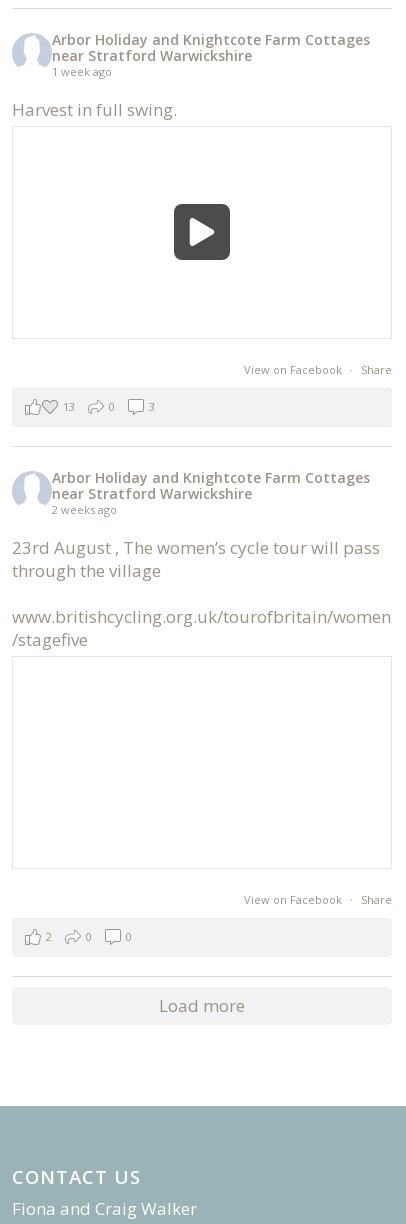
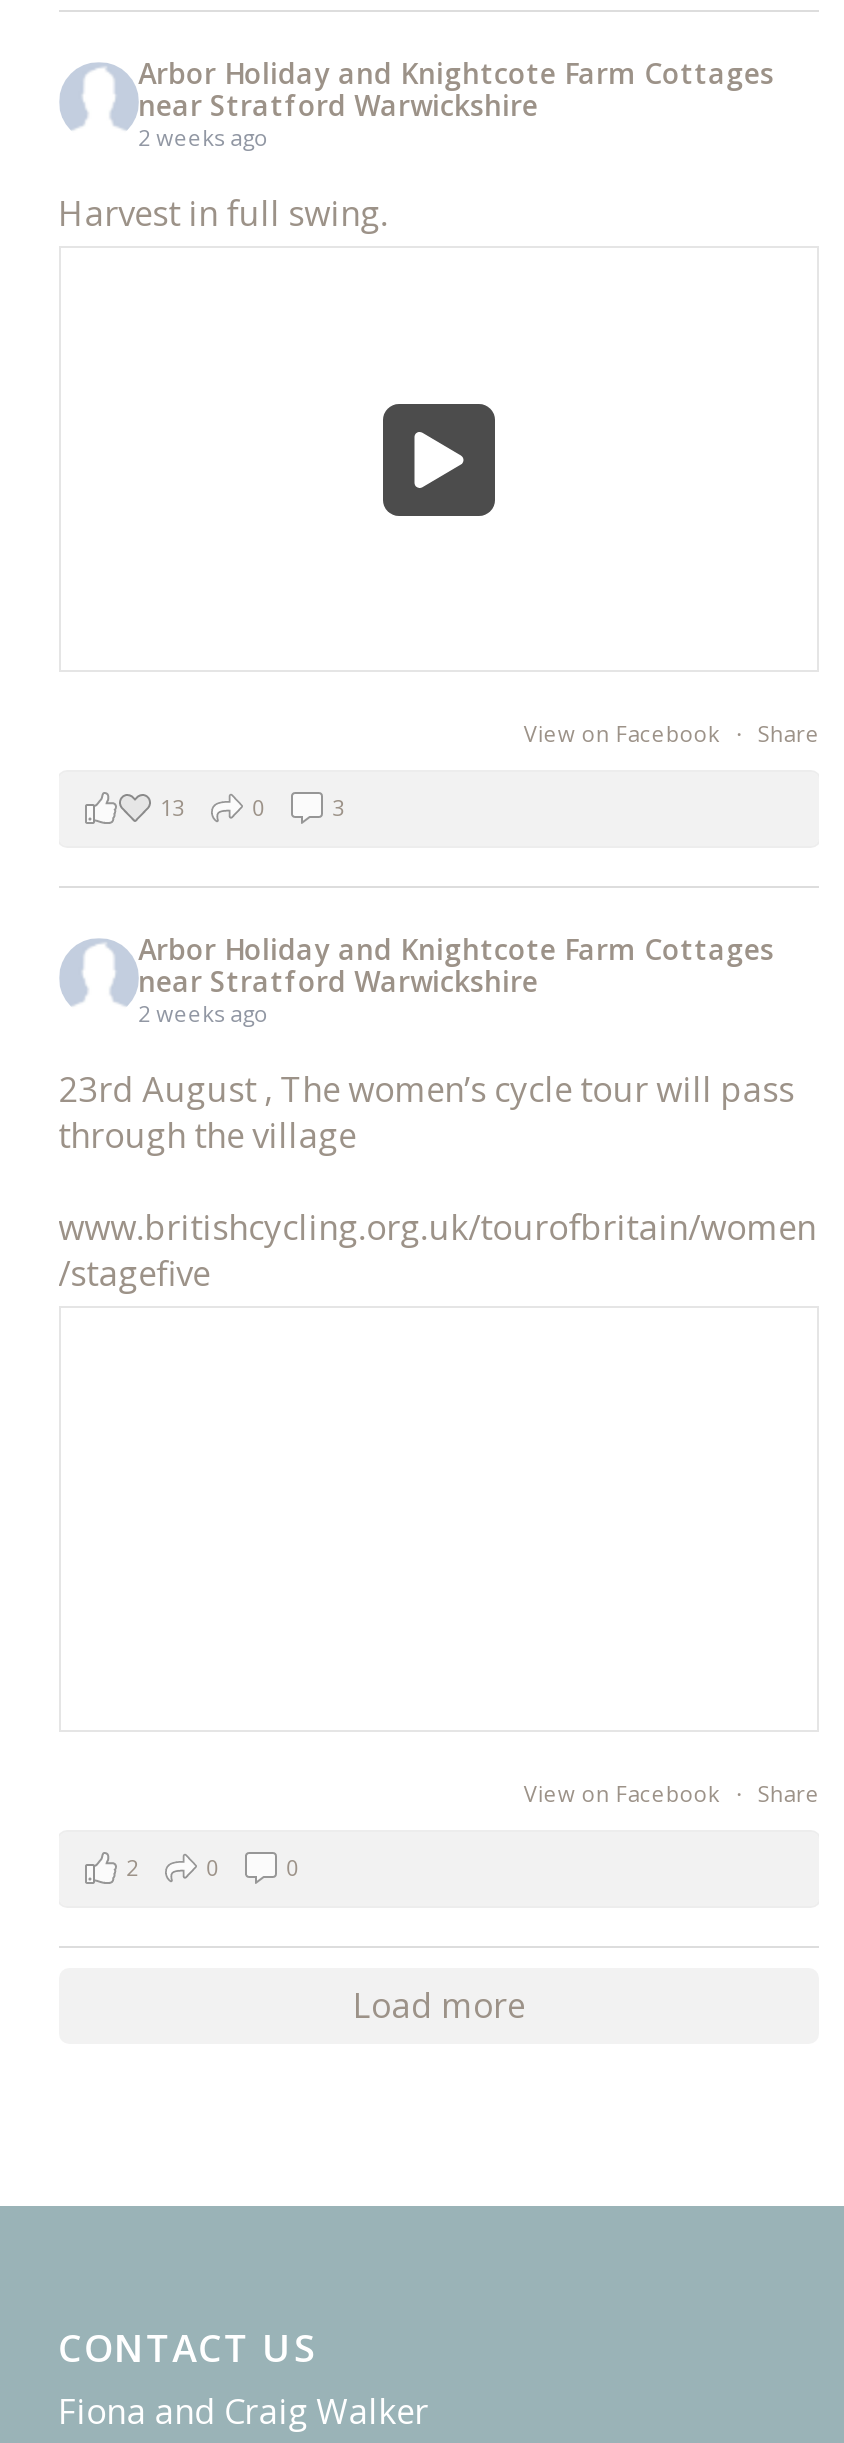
[52,64,112,79] 1 week ago -> [138,122,268,152] 2 weeks ago

